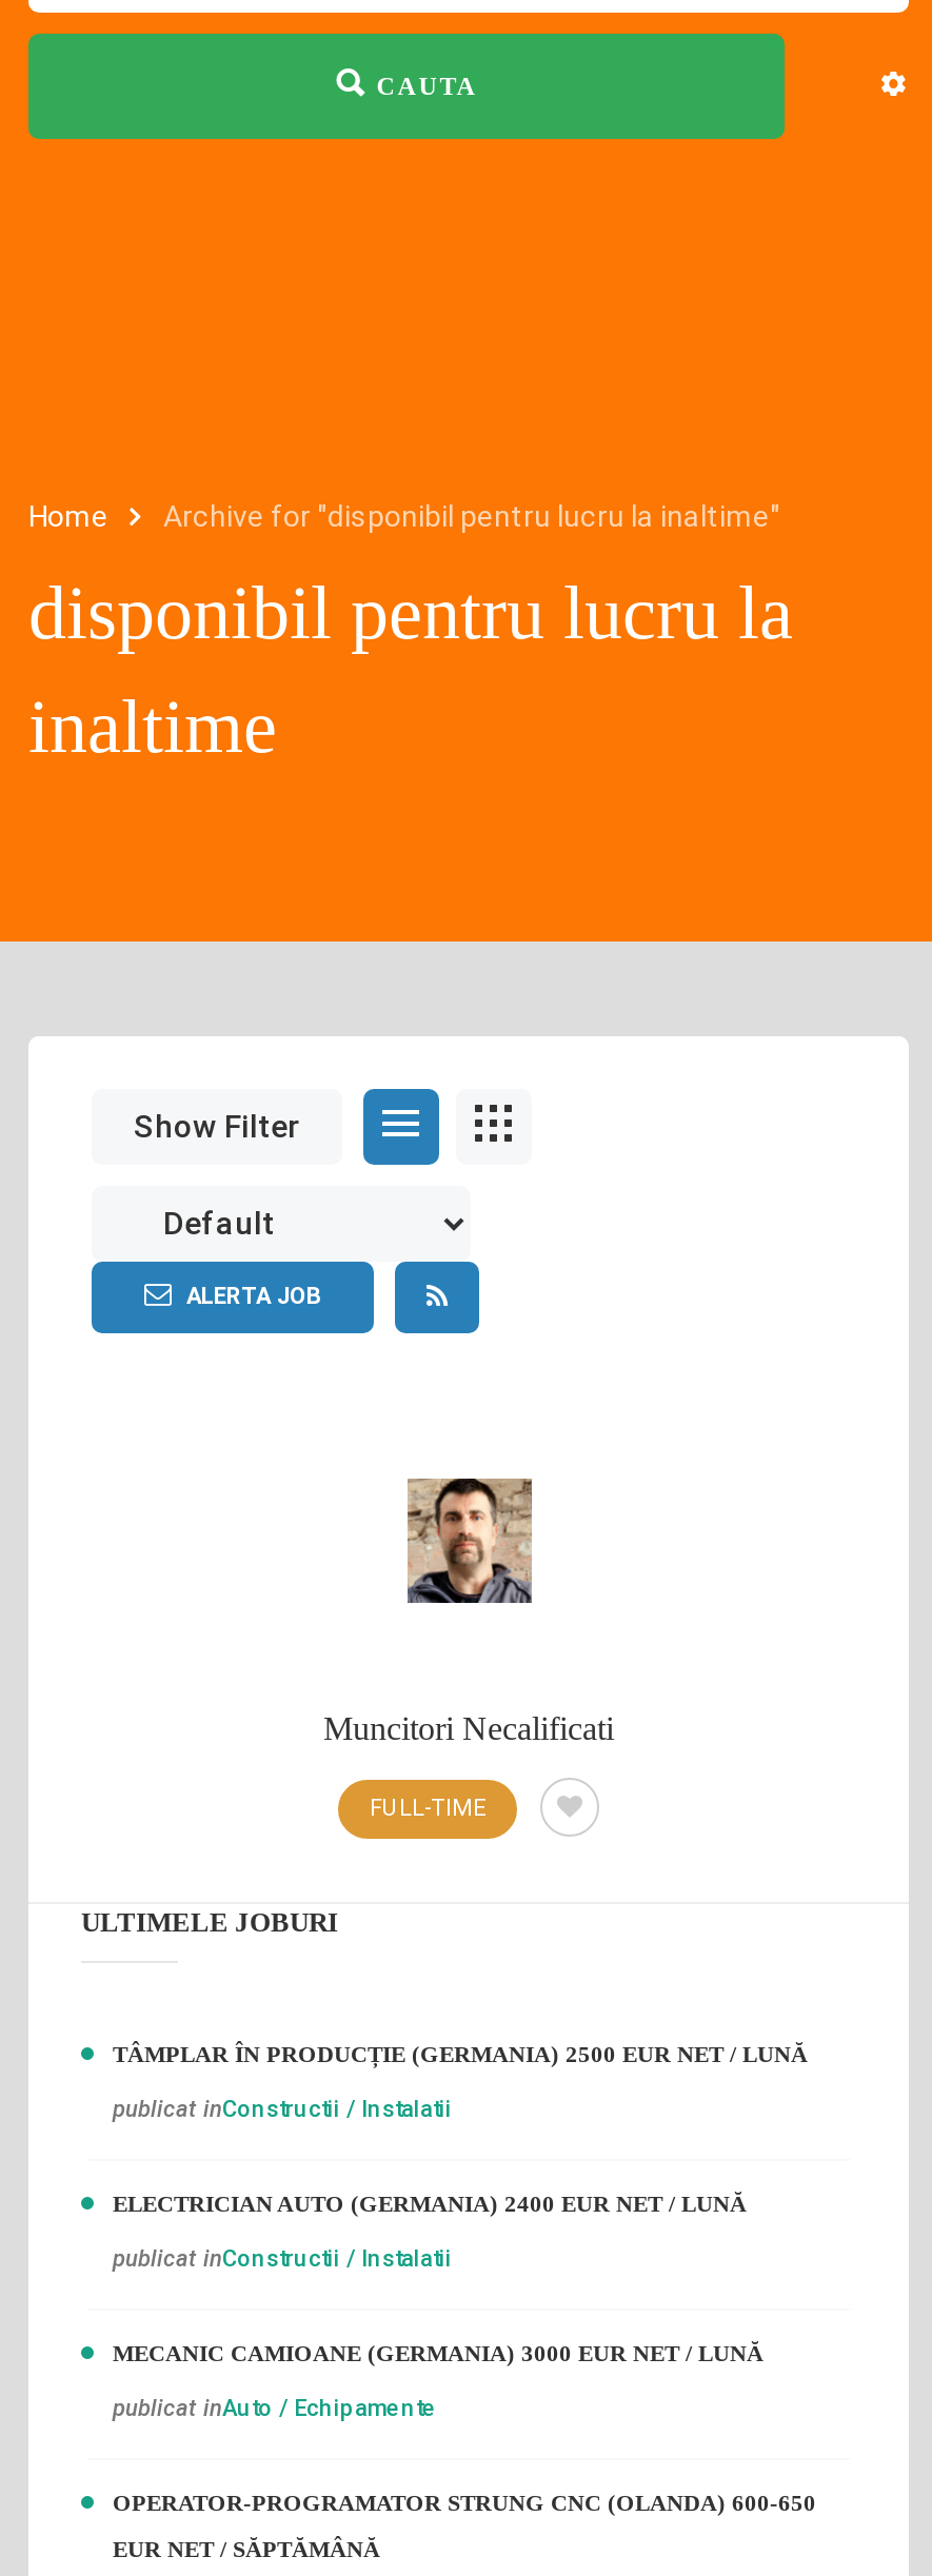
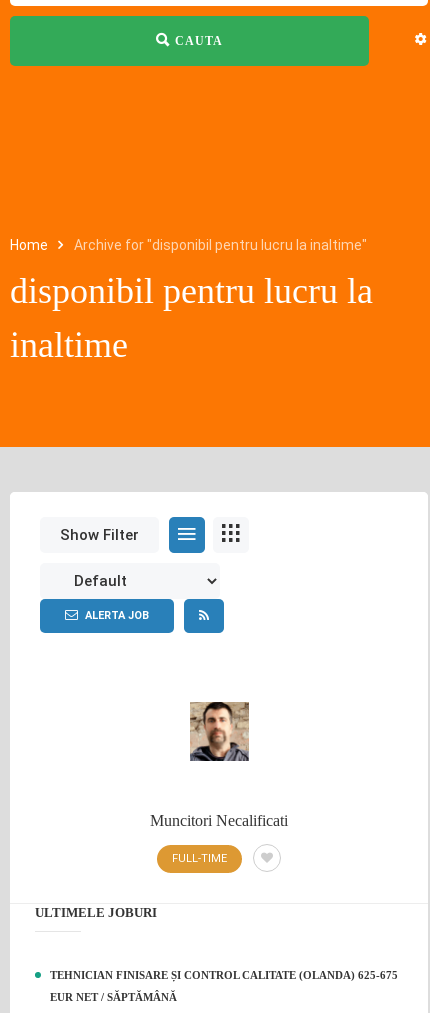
[113,2041,816,2515] TÂMPLAR ÎN PRODUCȚIE (GERMANIA) 2500 EUR NET / LUNĂ | publicat inConstructii / Instalatii | ELECTRICIAN AUTO (GERMANIA) 2400 EUR NET / LUNĂ | publicat inConstructii / Instalatii | MECANIC CAMIOANE (GERMANIA) 3000 EUR NET / LUNĂ | publicat inAuto / Echipamente | OPERATOR-PROGRAMATOR STRUNG CNC (OLANDA) 600-650 -> [50,969,398,981] TEHNICIAN FINISARE ȘI CONTROL CALITATE (OLANDA) 625-675

